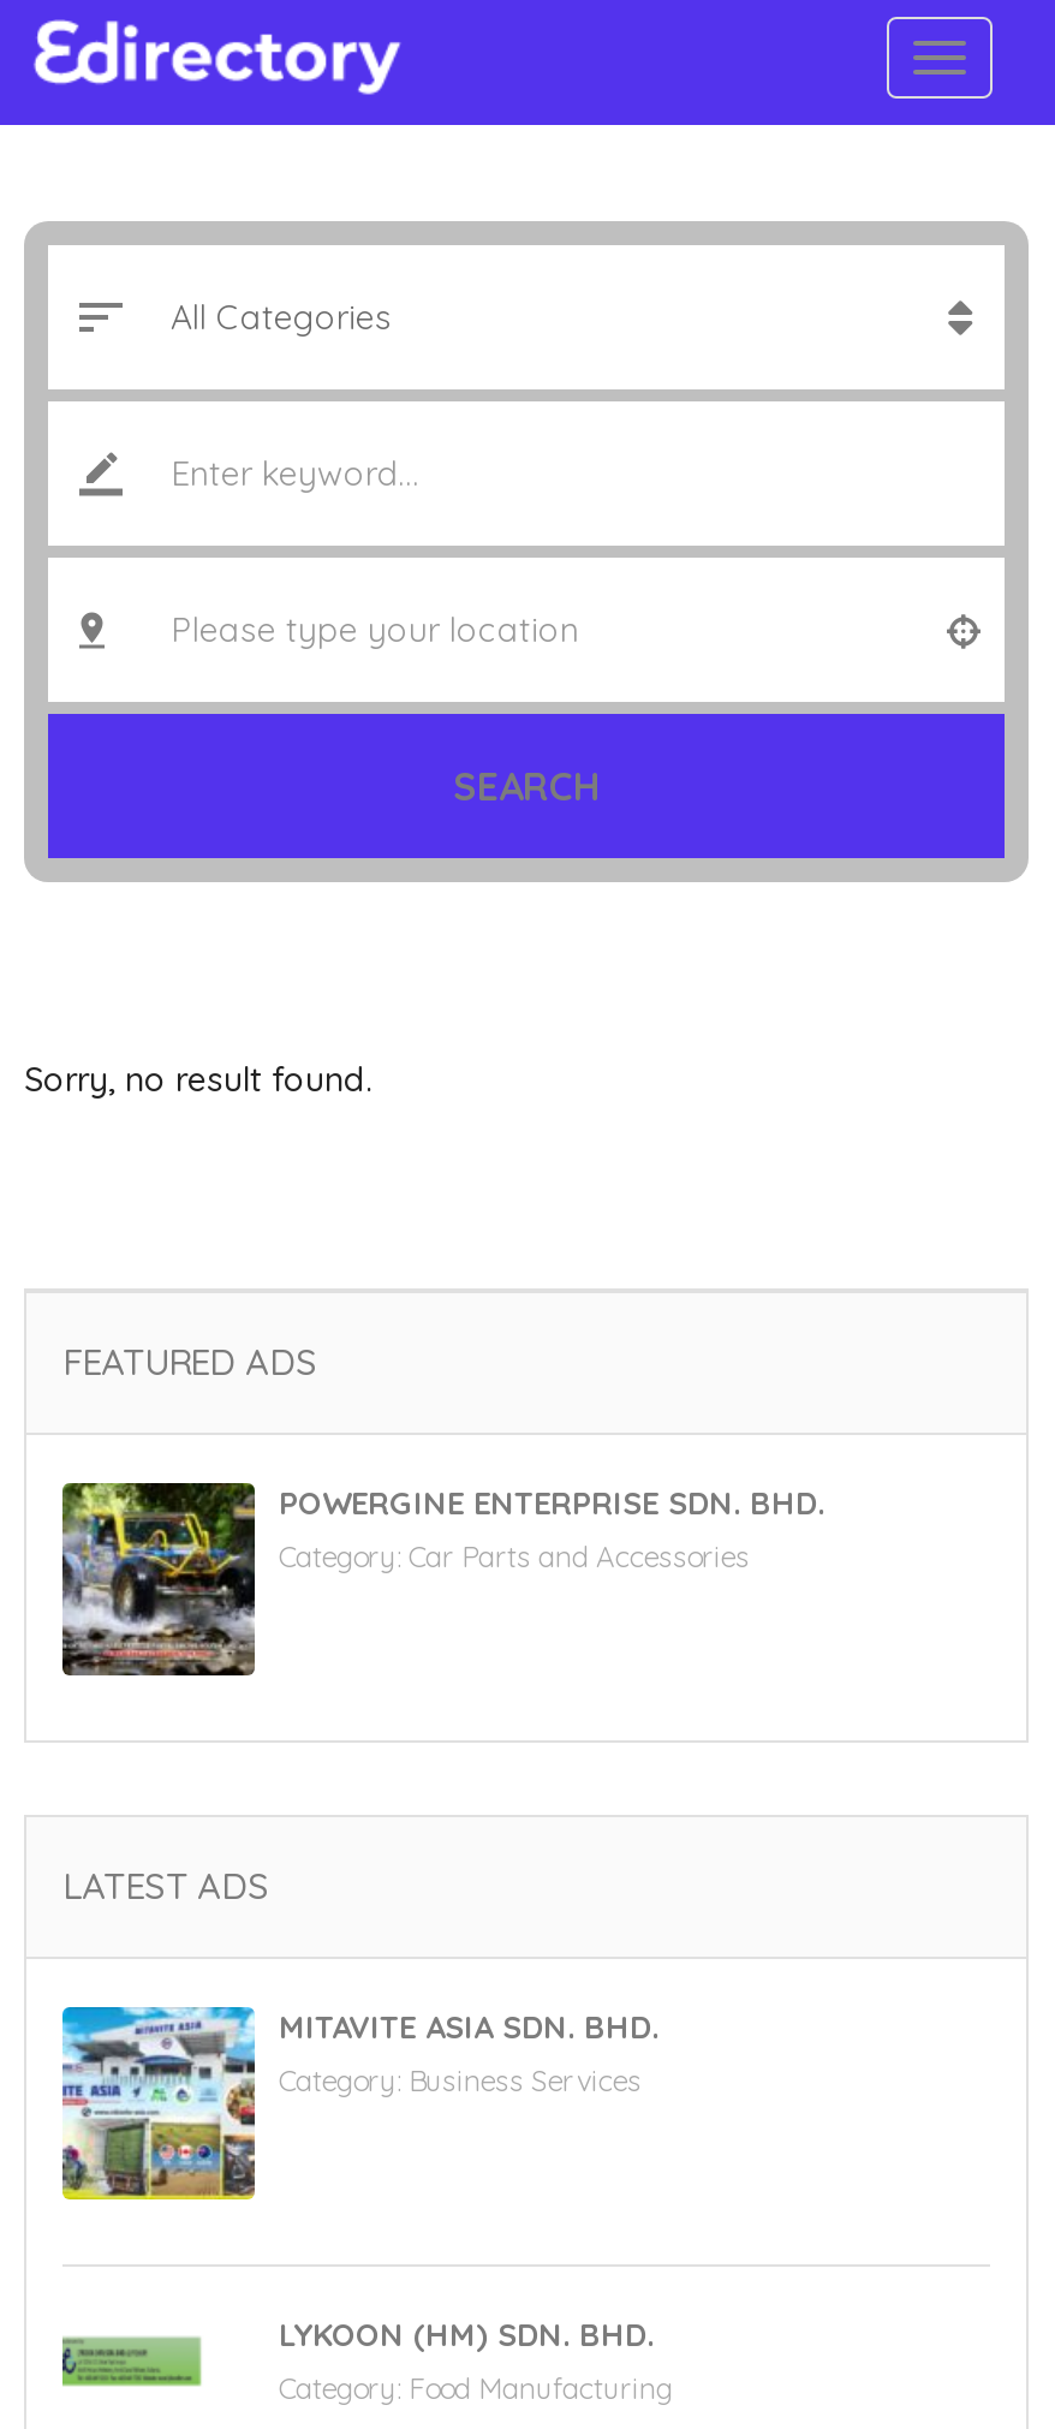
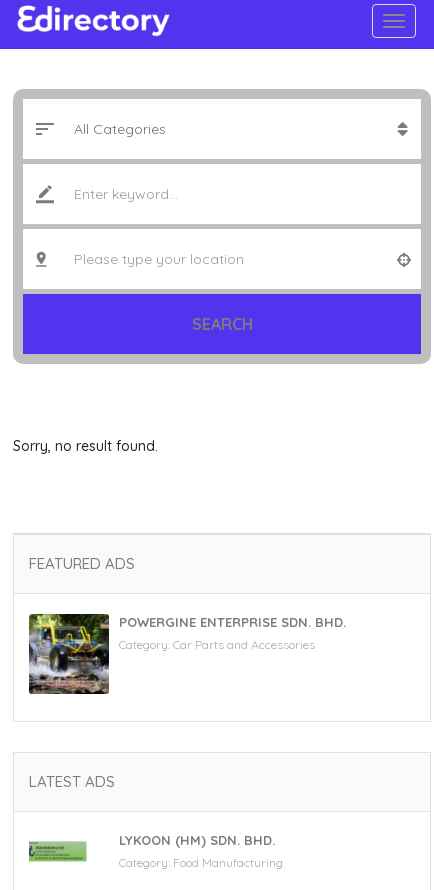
[60,2005,658,2202] [image] | MITAVITE ASIA SDN. BHD. | Category: Business Services -> none

